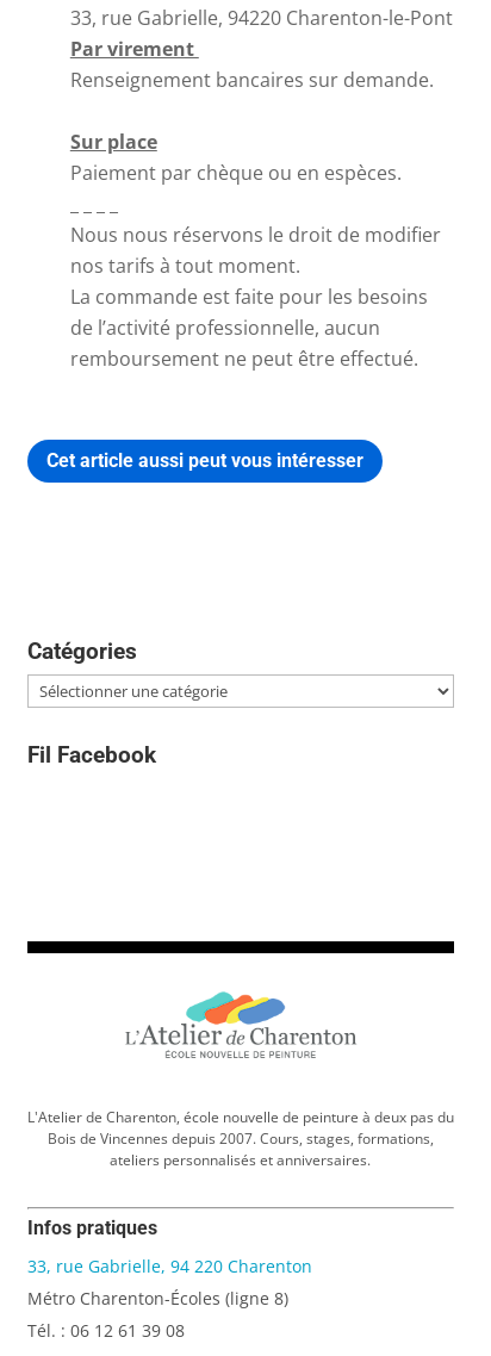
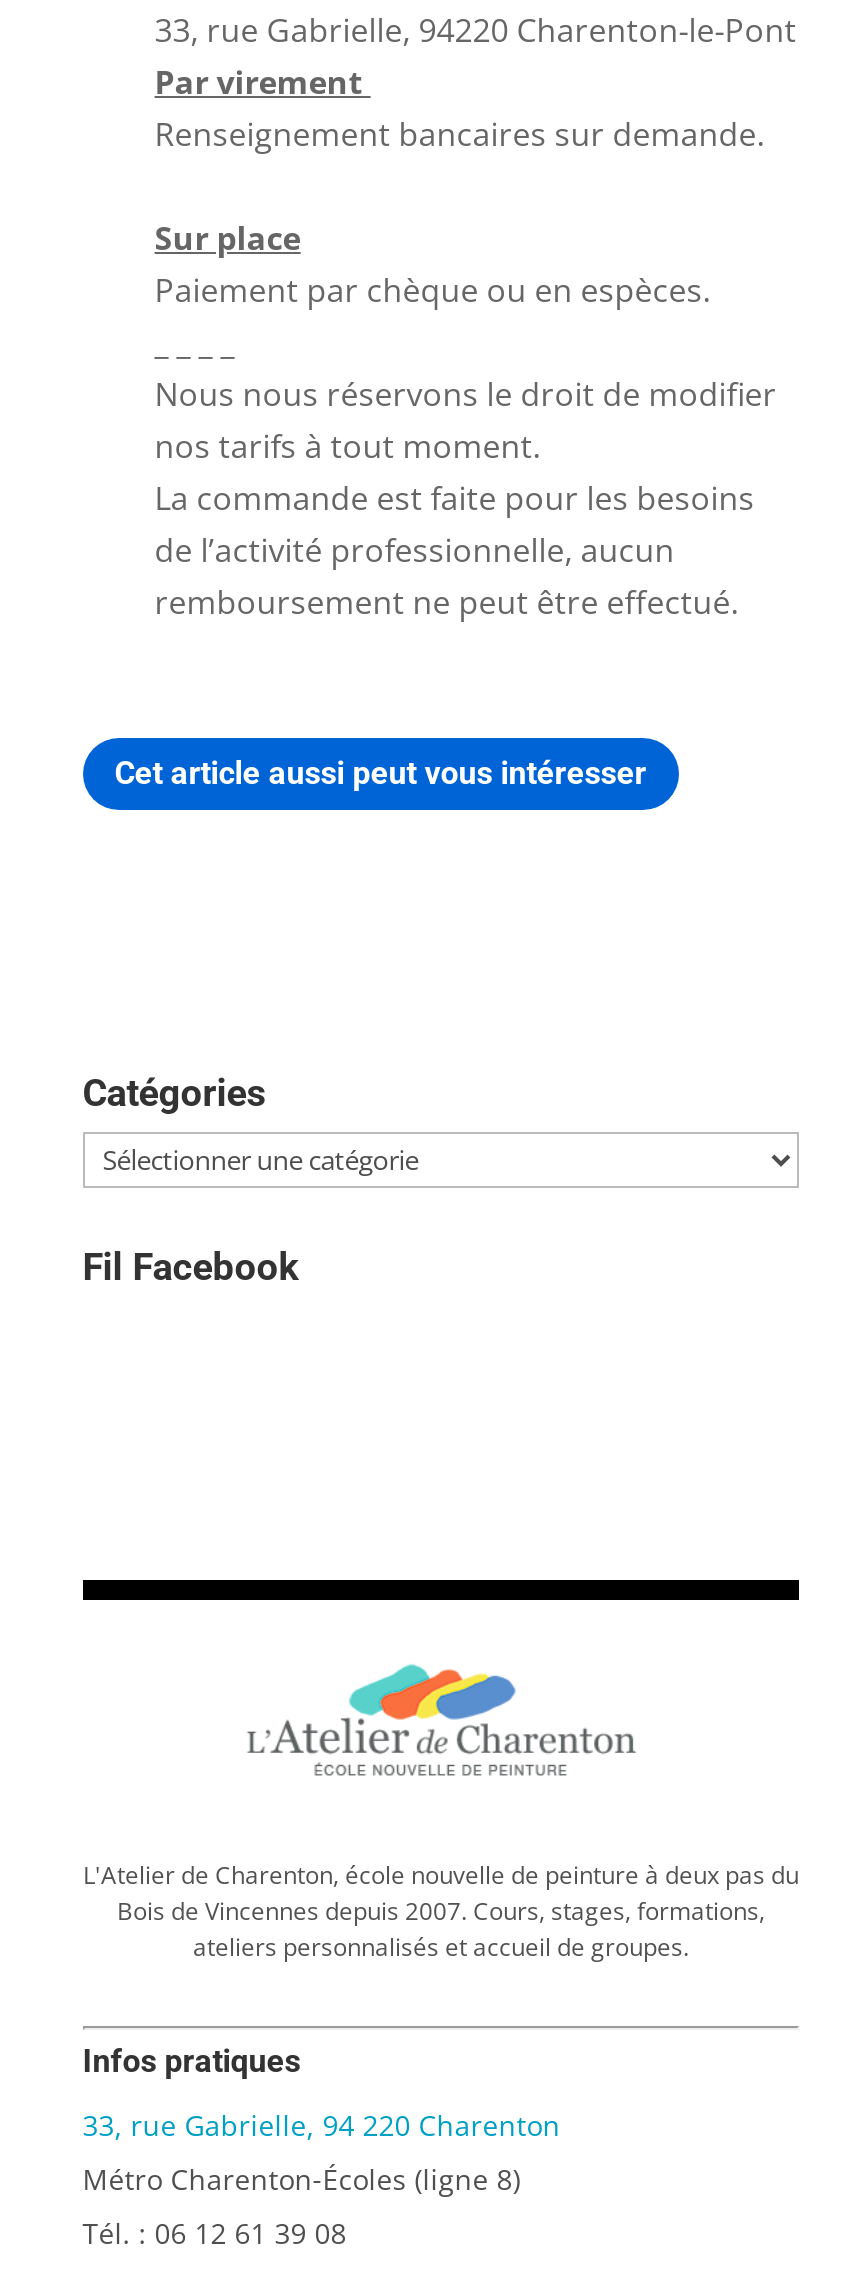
[110,1150,371,1171] ateliers personnalisés et anniversaires. -> [193,1931,689,1965] ateliers personnalisés et accueil de groupes.

